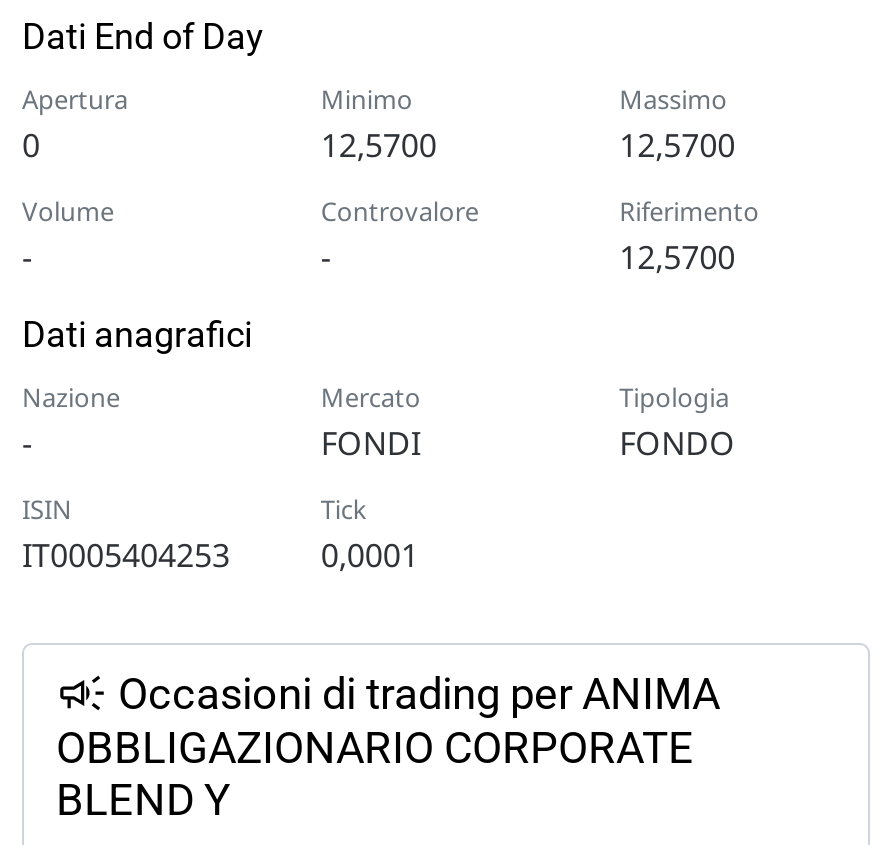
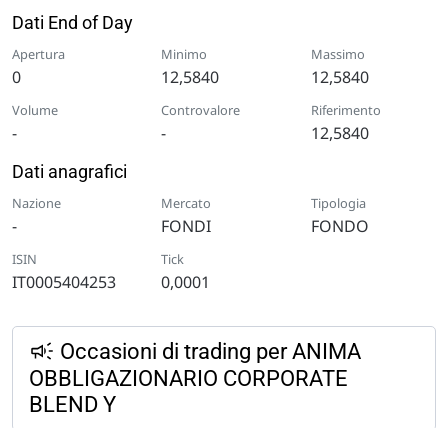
[321,123,437,167] 12,5700 -> [161,66,219,88] 12,5840
[619,123,735,167] 12,5700 -> [311,66,369,88] 12,5840
[619,235,735,279] 12,5700 -> [311,122,369,144] 12,5840

